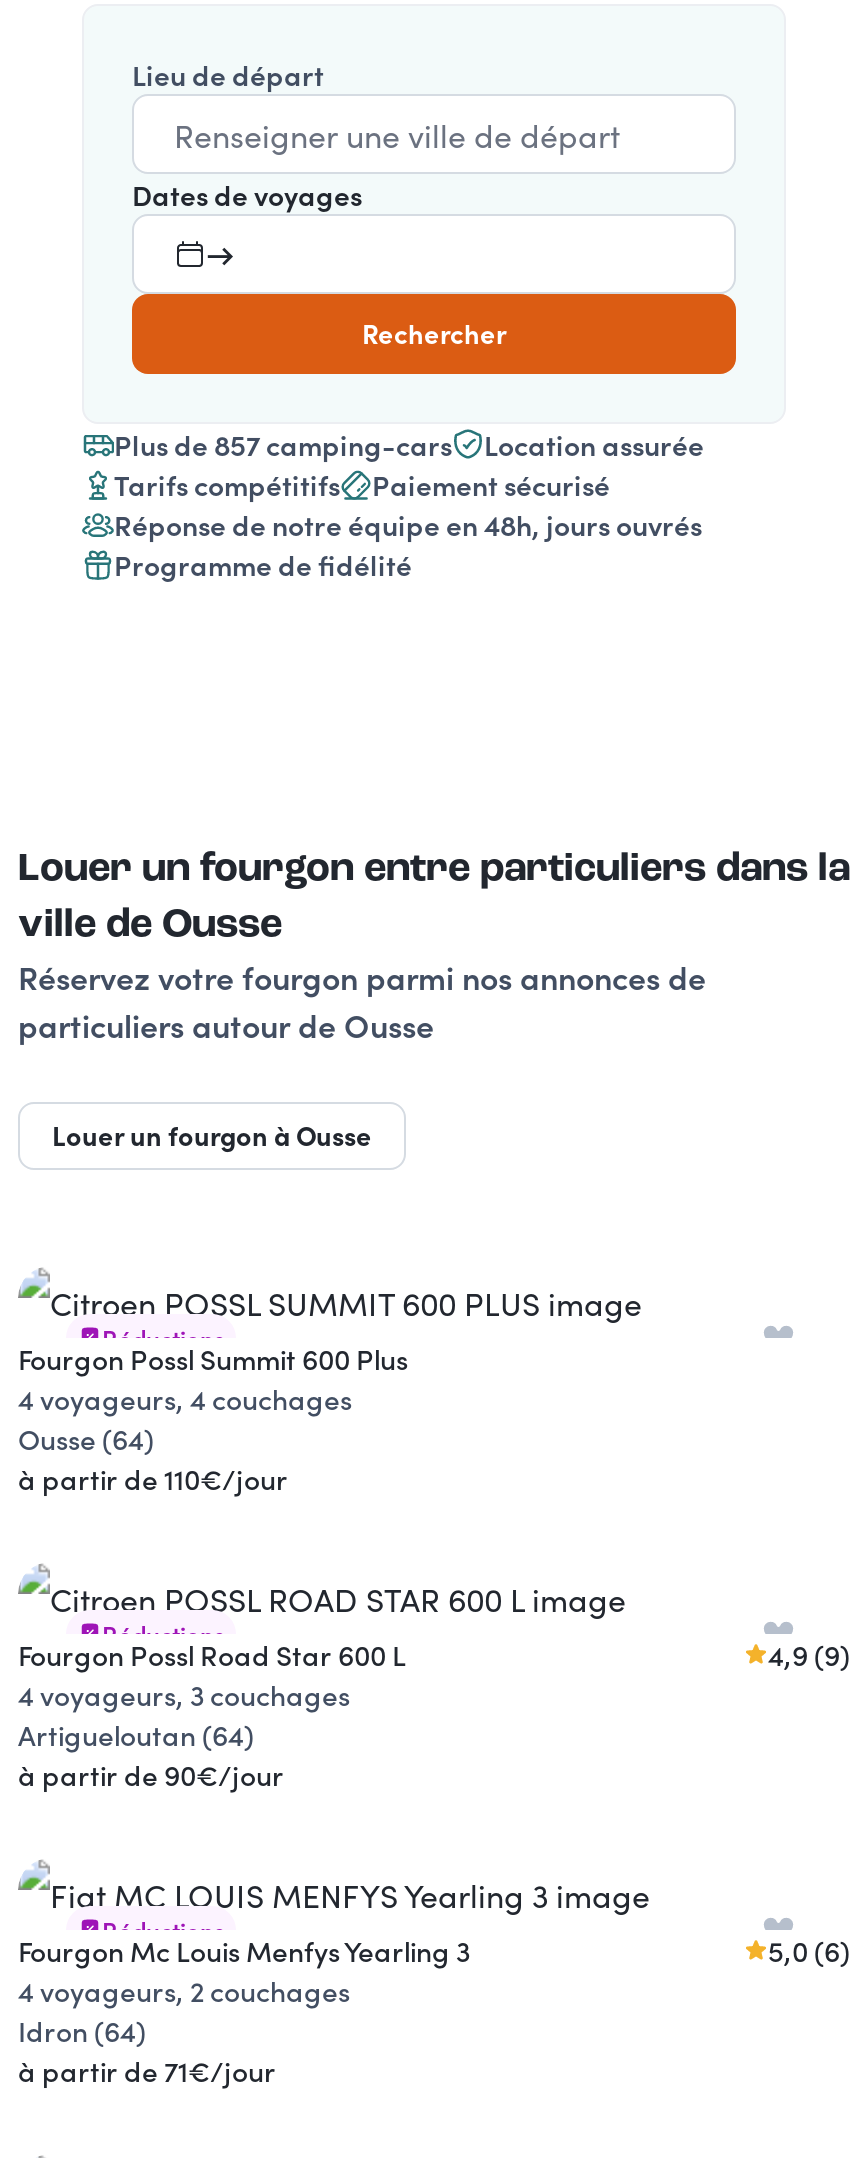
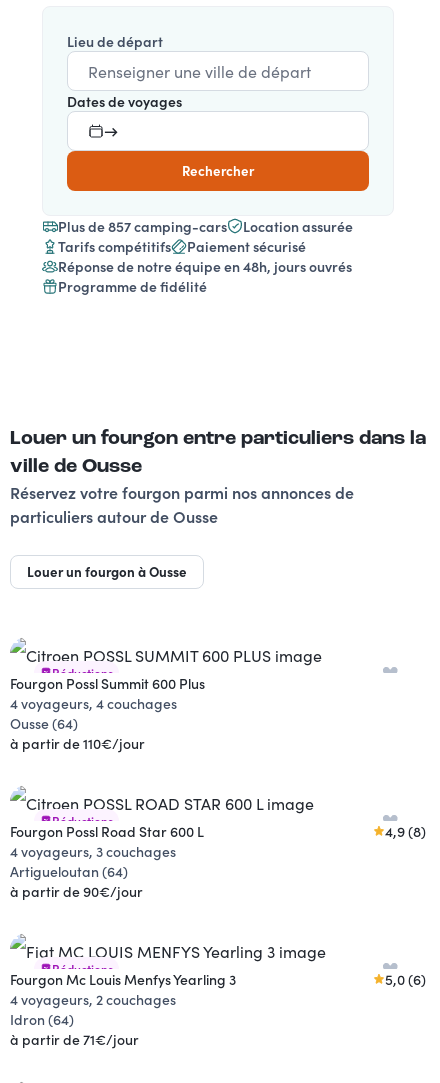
[768,1634,850,1674] 4,9 (9) -> [385,821,426,841] 4,9 (8)

